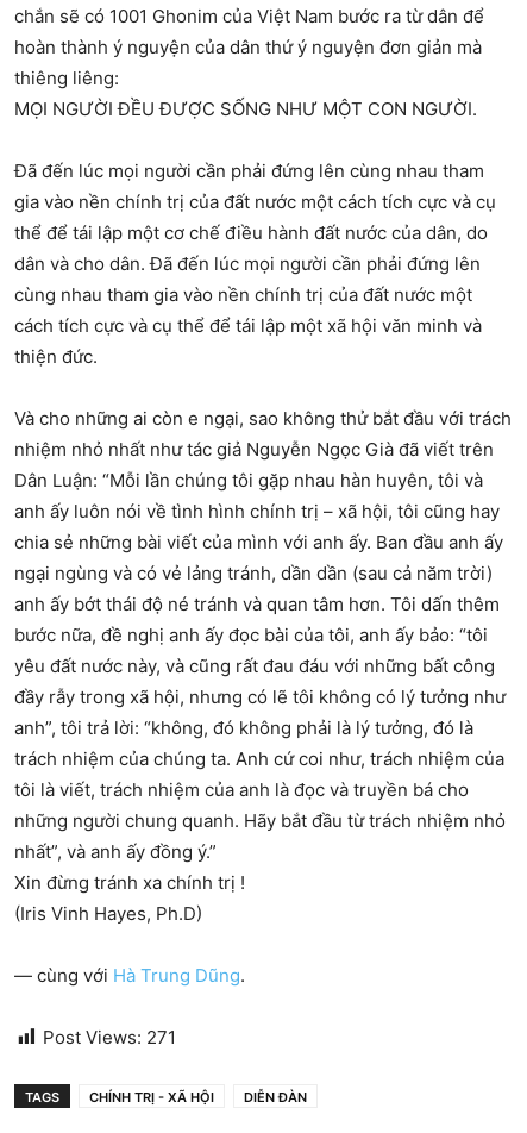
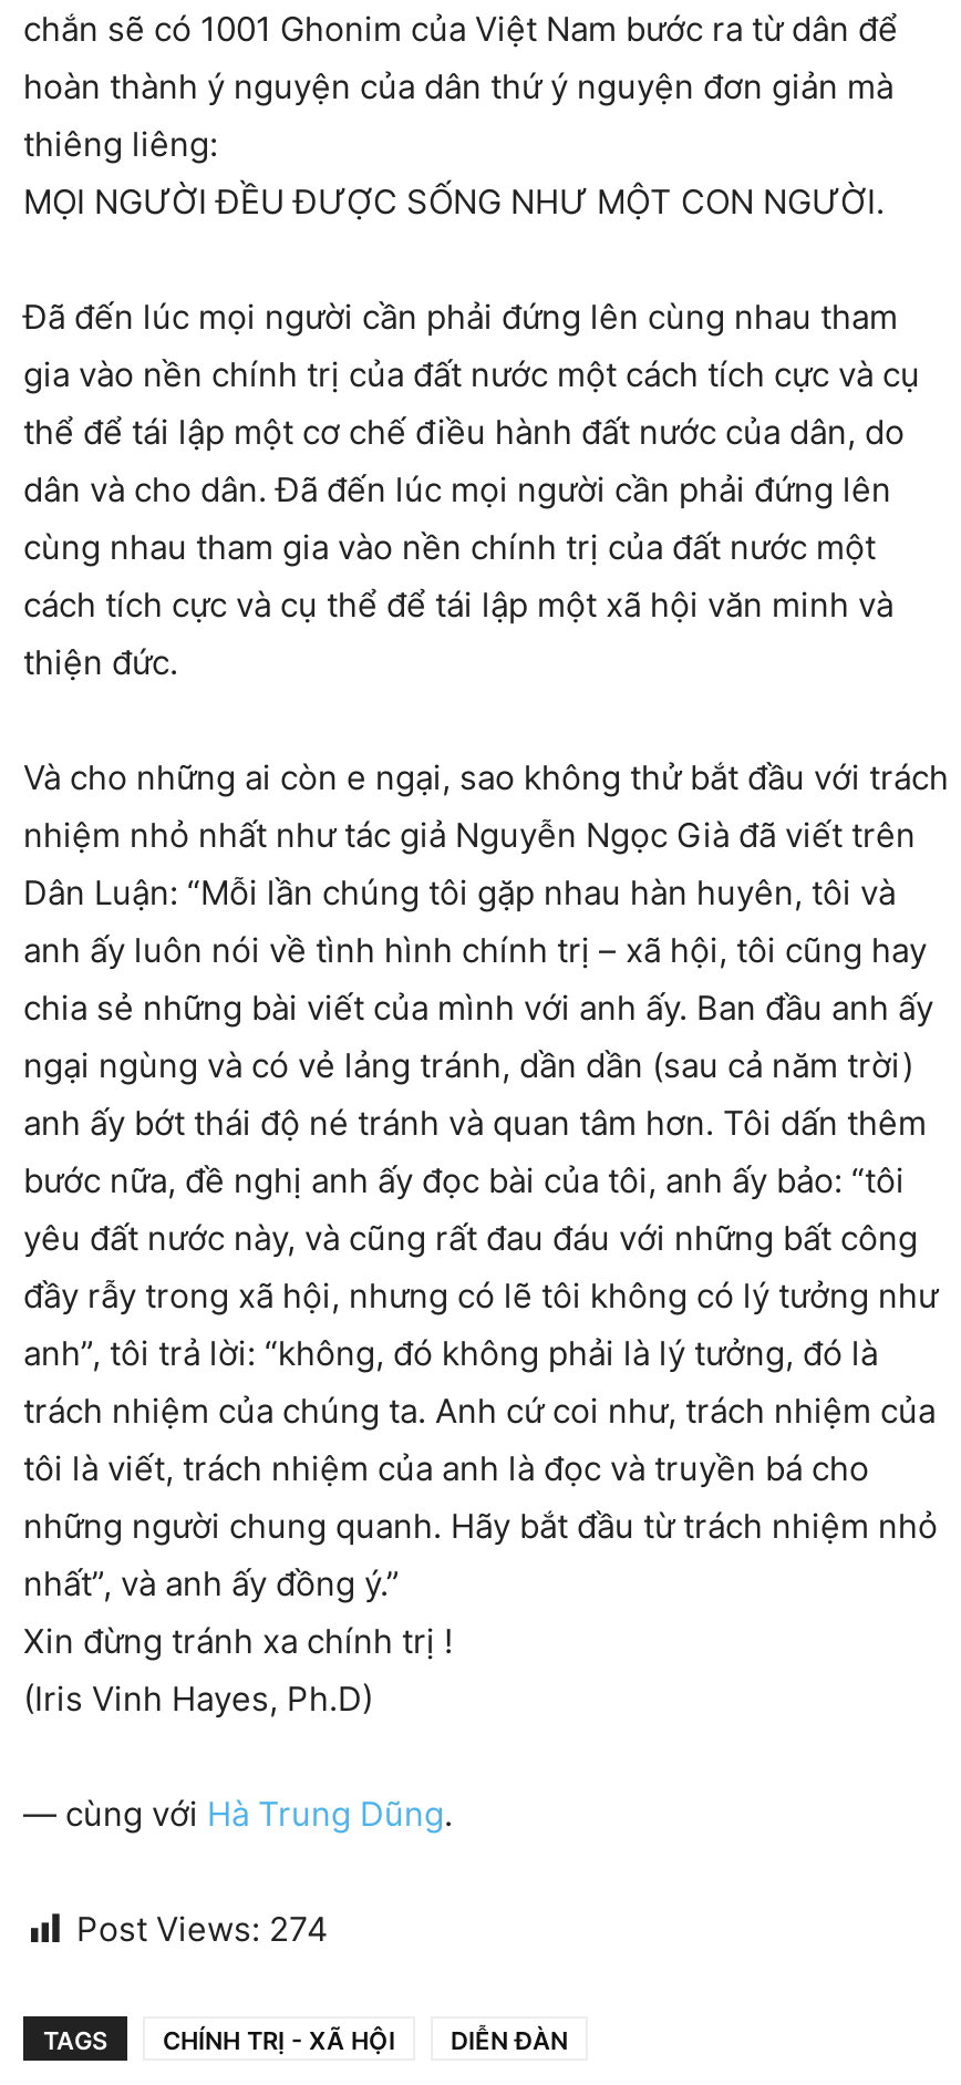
[43,1026,176,1048] Post Views: 271 -> [76,1908,329,1950] Post Views: 274

